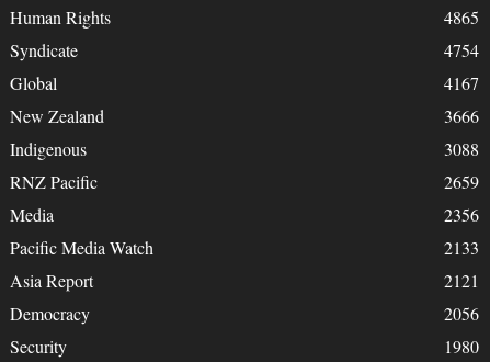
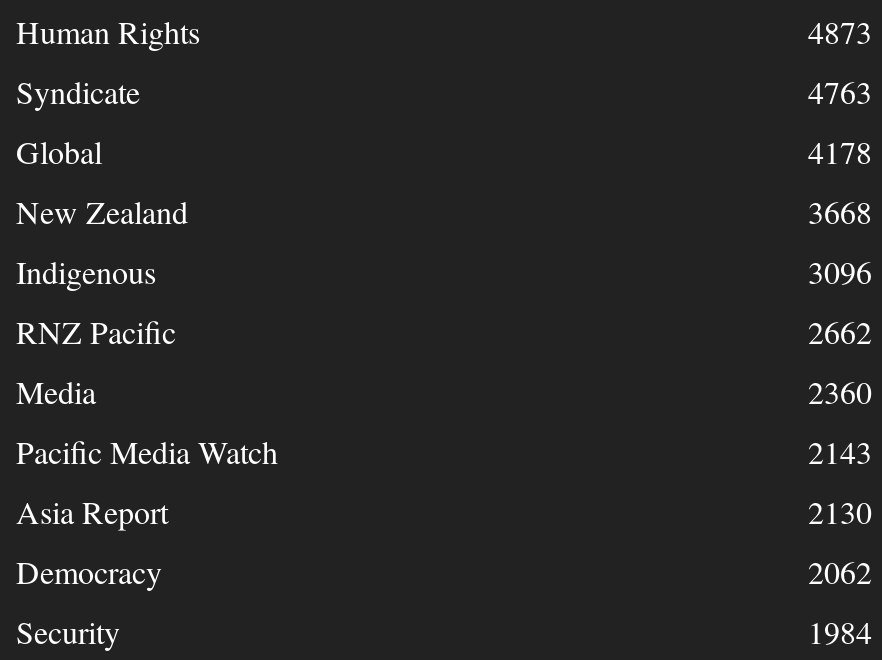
[444,5,479,28] 4865 -> [808,9,872,51] 4873
[444,38,479,61] 4754 -> [808,69,872,111] 4763
[444,71,479,94] 4167 -> [808,129,872,171] 4178
[444,104,479,127] 3666 -> [808,189,872,231] 3668
[444,137,479,160] 3088 -> [808,249,872,291] 3096
[444,170,479,193] 2659 -> [808,309,872,351] 2662
[444,203,479,226] 2356 -> [808,369,872,411] 2360
[444,236,479,259] 2133 -> [808,429,872,471] 2143
[444,268,479,291] 2121 -> [808,489,872,531] 2130
[444,301,479,324] 2056 -> [808,549,872,591] 2062
[444,334,479,357] 1980 -> [808,609,872,651] 1984

